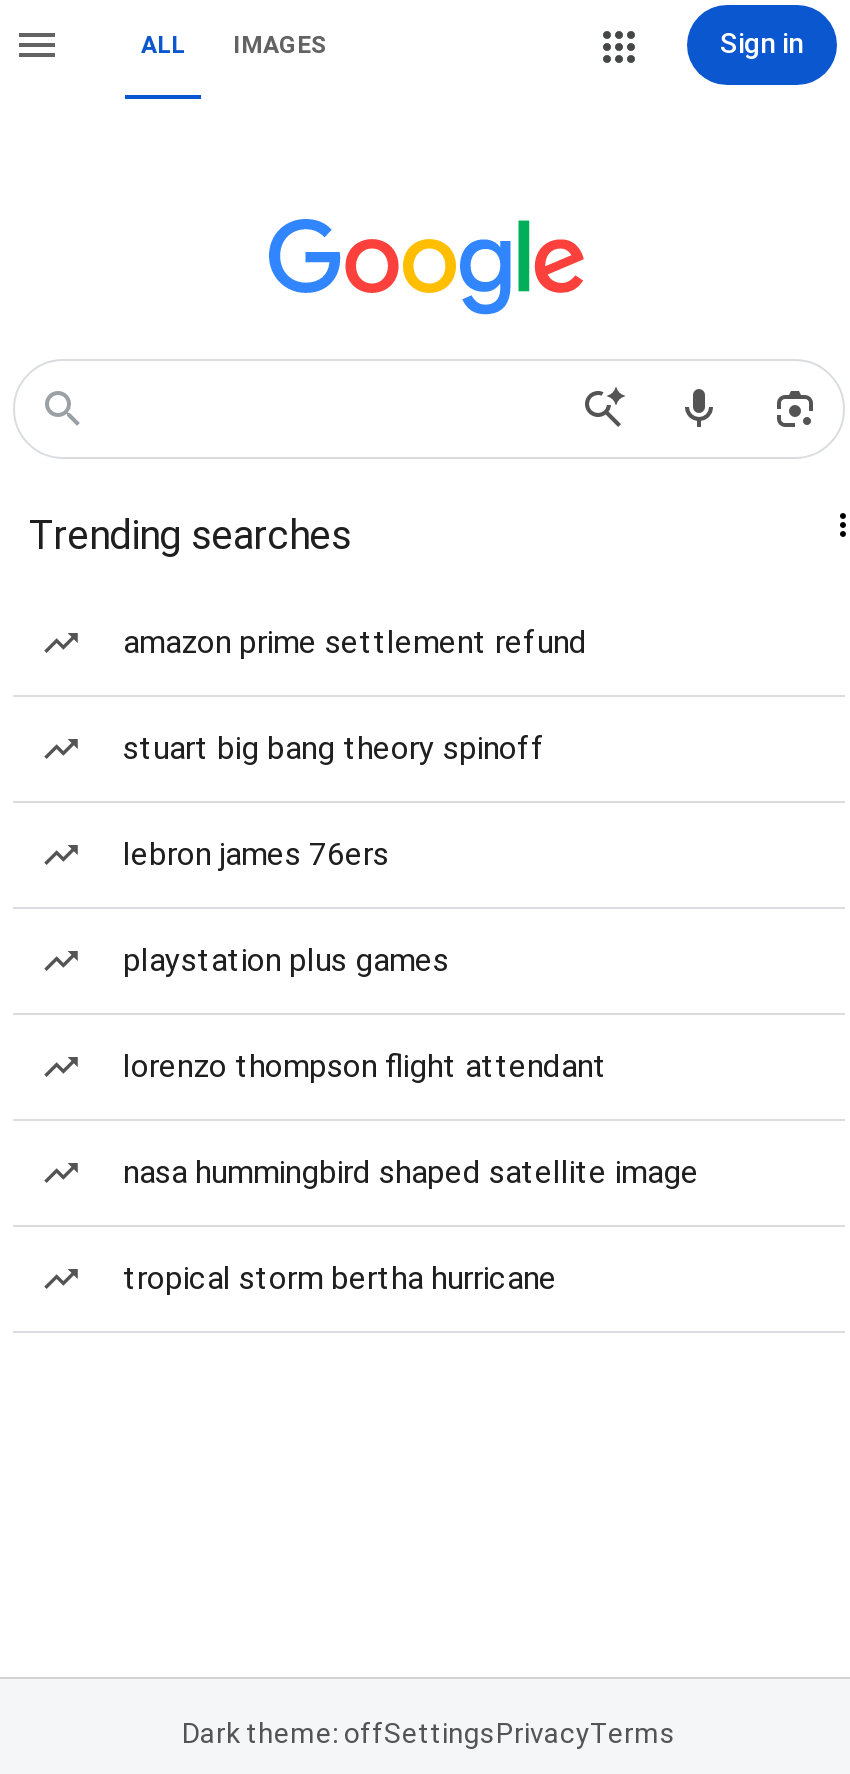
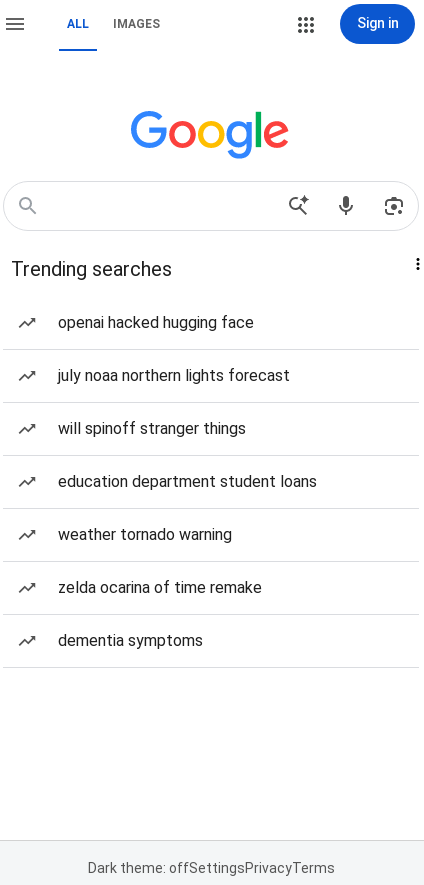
[123,623,587,661] amazon prime settlement refund -> [58,313,254,332] openai hacked hugging face
[123,729,545,767] stuart big bang theory spinoff -> [58,366,290,385] july noaa northern lights forecast
[123,835,389,873] lebron james 76ers -> [58,419,246,438] will spinoff stranger things
[123,941,449,979] playstation plus games -> [58,472,317,491] education department student loans
[123,1047,607,1085] lorenzo thompson flight attendant -> [58,525,232,544] weather tornado warning
[123,1153,699,1191] nasa hummingbird shaped satellite image -> [58,578,262,597] zelda ocarina of time remake
[123,1259,557,1297] tropical storm bertha hurricane -> [58,631,203,650] dementia symptoms

